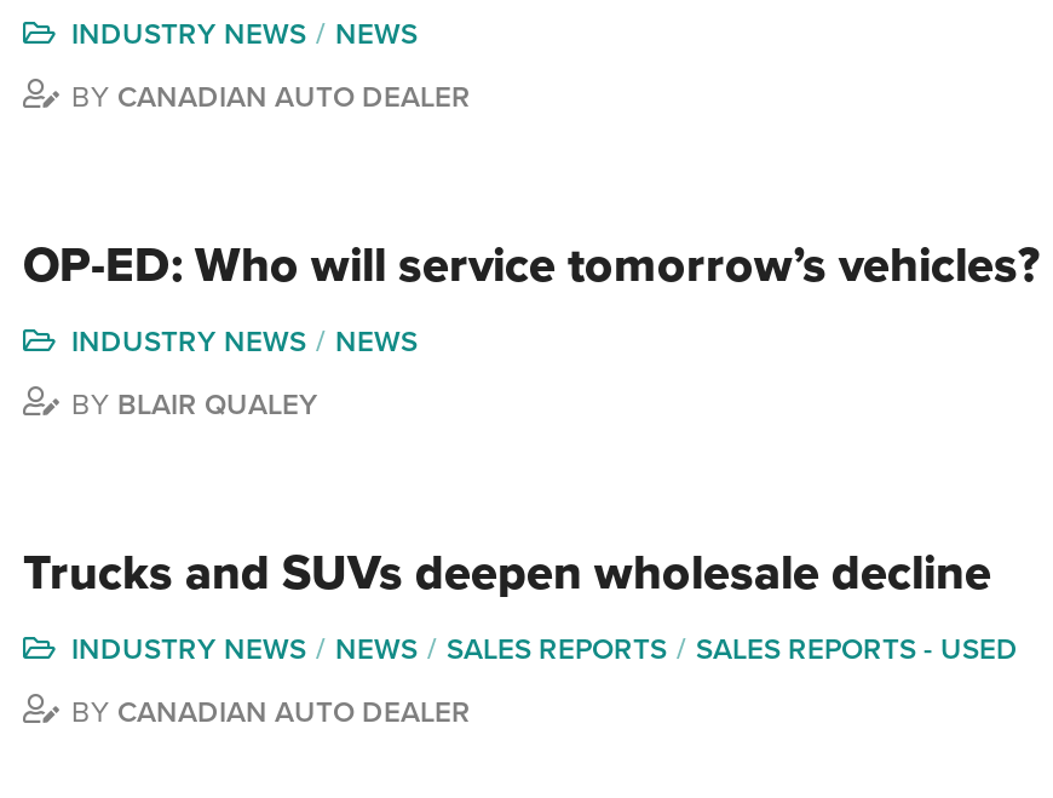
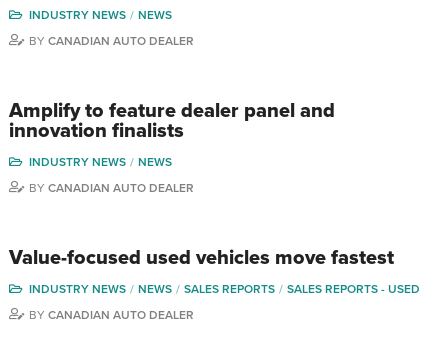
[23,238,1040,296] OP-ED: Who will service tomorrow’s vehicles? -> [9,99,335,143] Amplify to feature dealer panel and | innovation finalists
[71,388,318,422] BY BLAIR QUALEY -> [29,181,194,195] BY CANADIAN AUTO DEALER
[23,545,991,604] Trucks and SUVs deepen wholesale decline -> [9,246,394,270] Value-focused used vehicles move fastest

